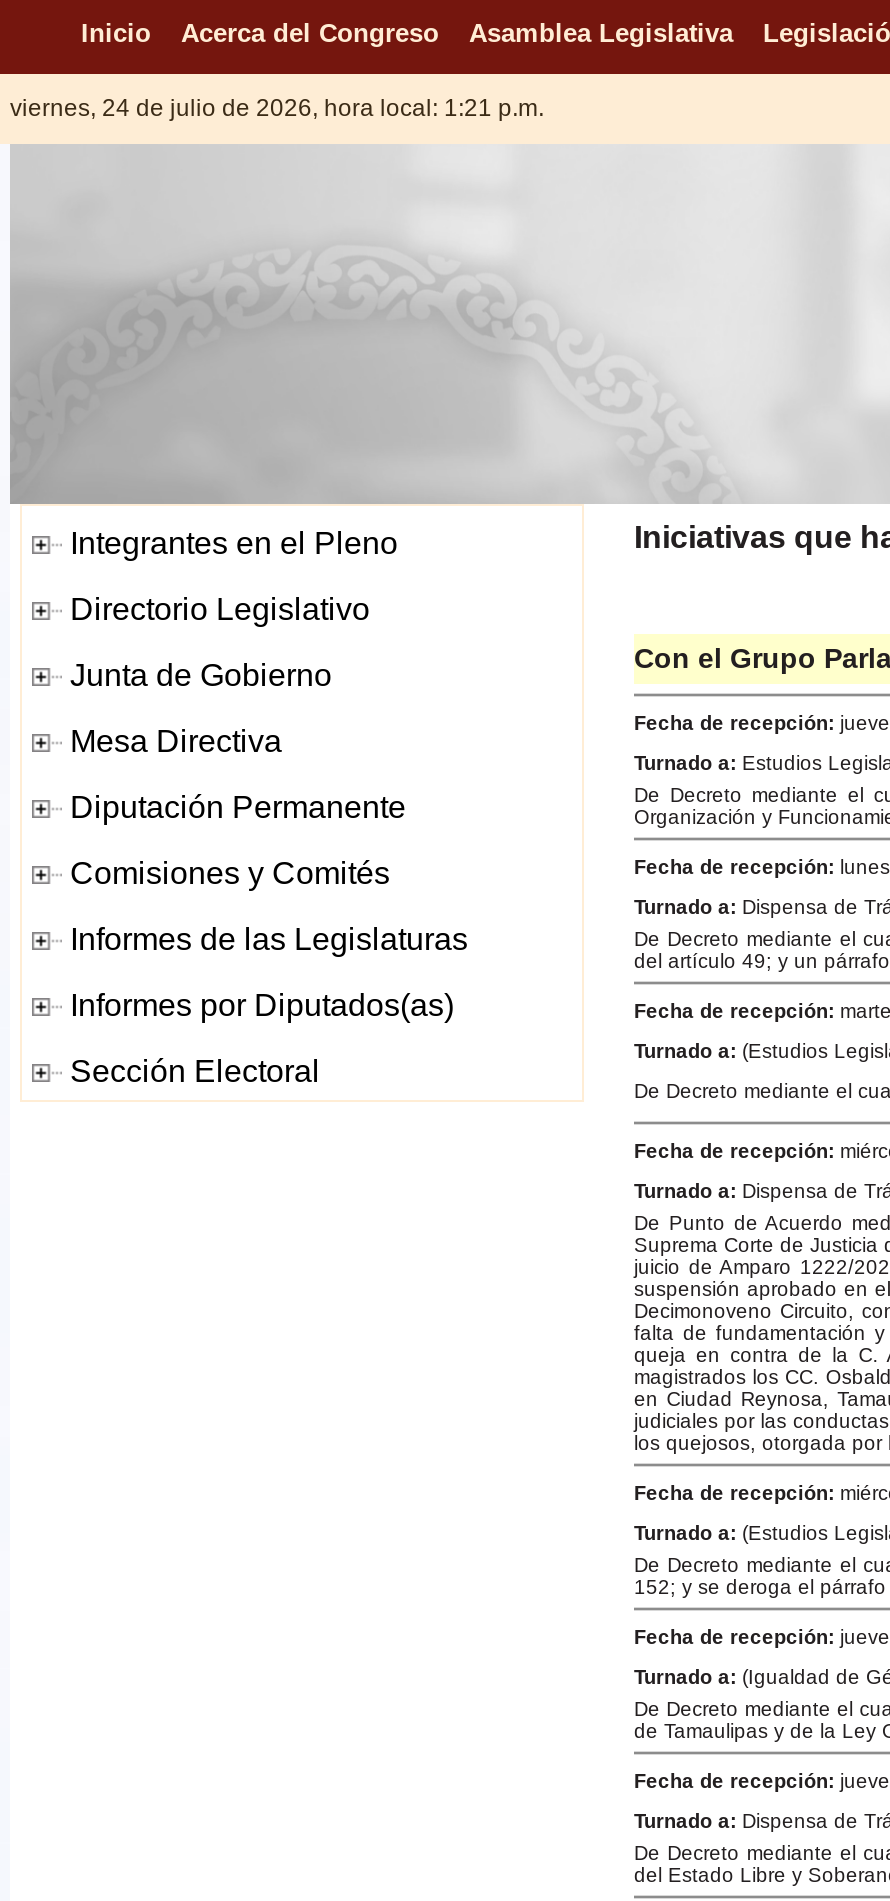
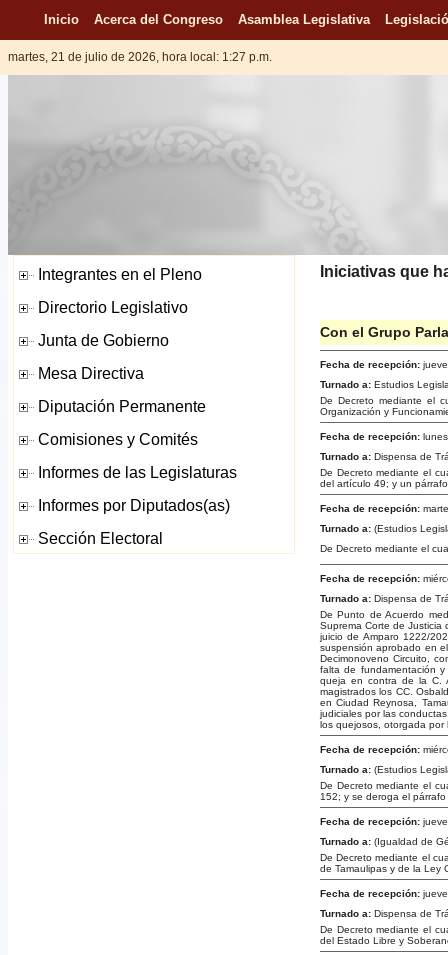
[10,94,550,122] viernes, 24 de julio de 2026, hora local: 1:21 p.m. -> [8,50,275,64] martes, 21 de julio de 2026, hora local: 1:27 p.m.

